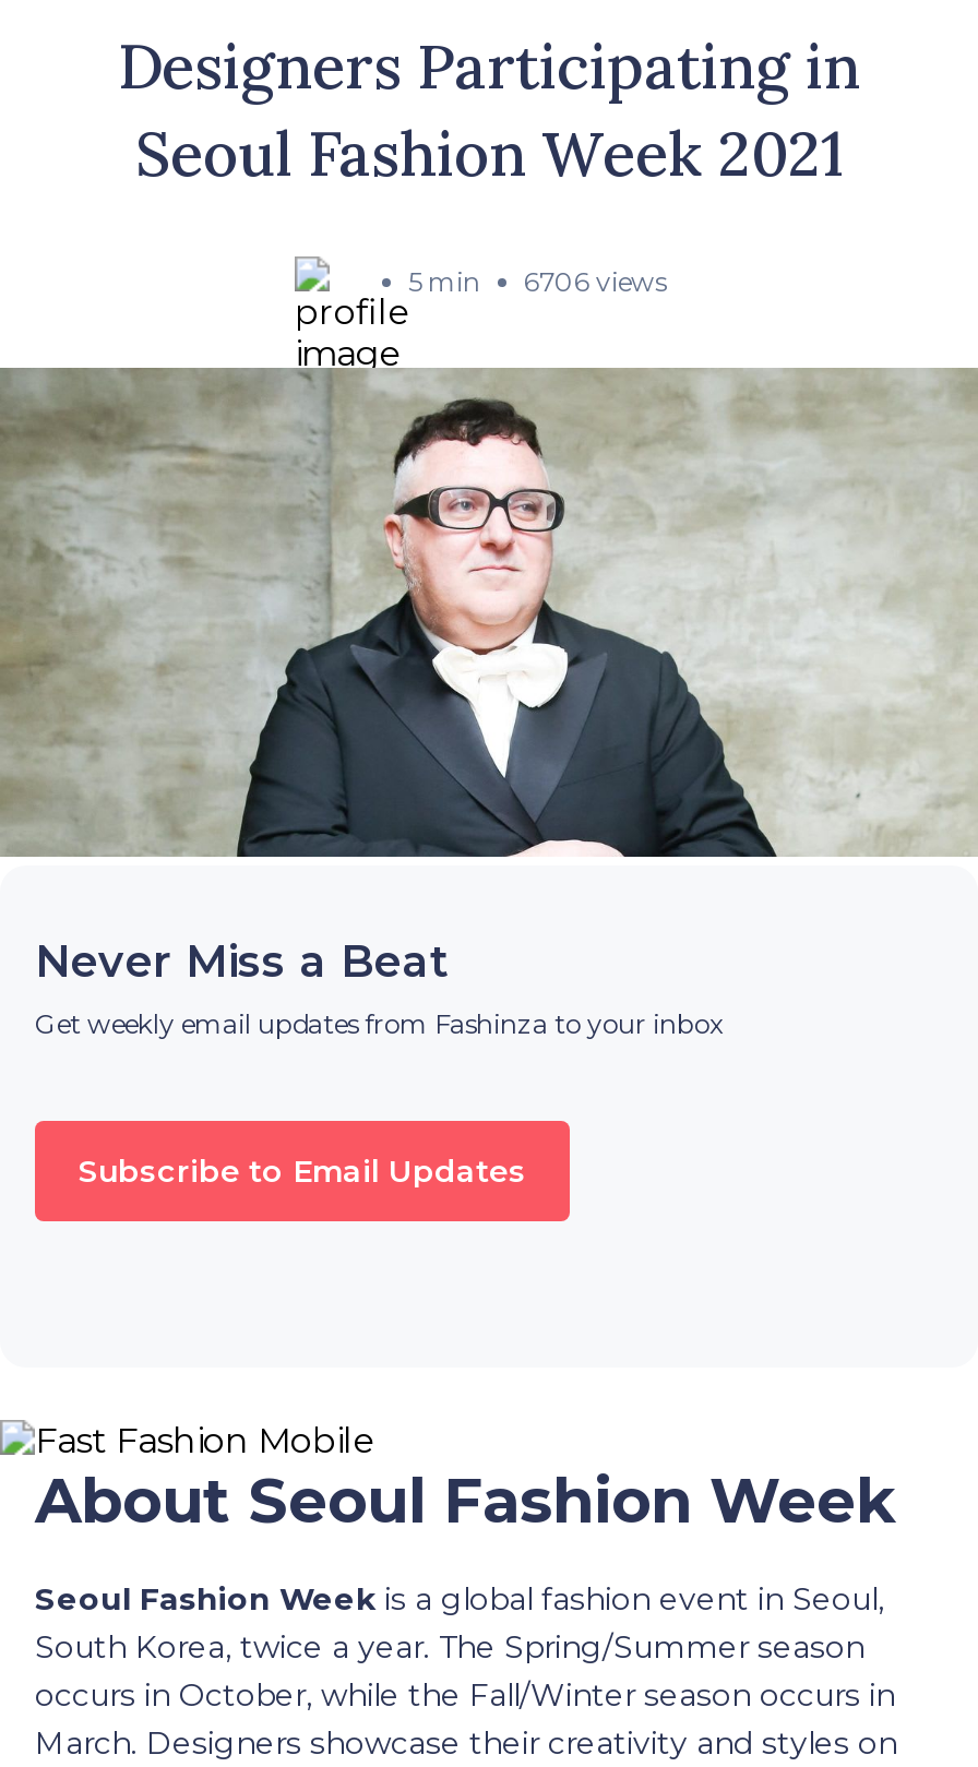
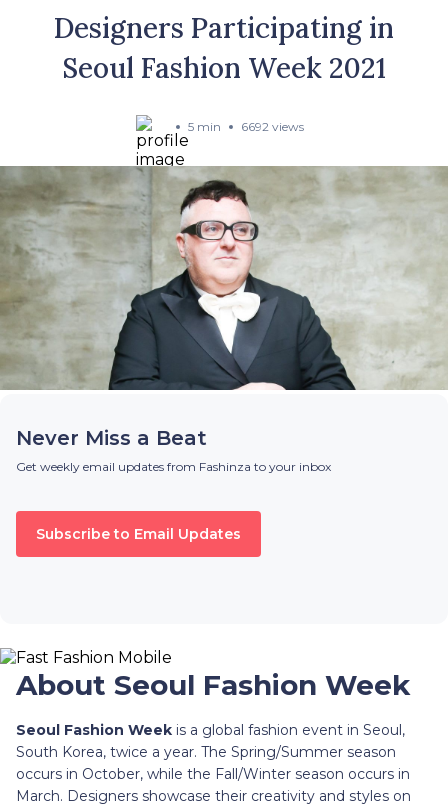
[408,265,666,298] 5 min 6706 views -> [188,119,304,134] 5 min 6692 views

